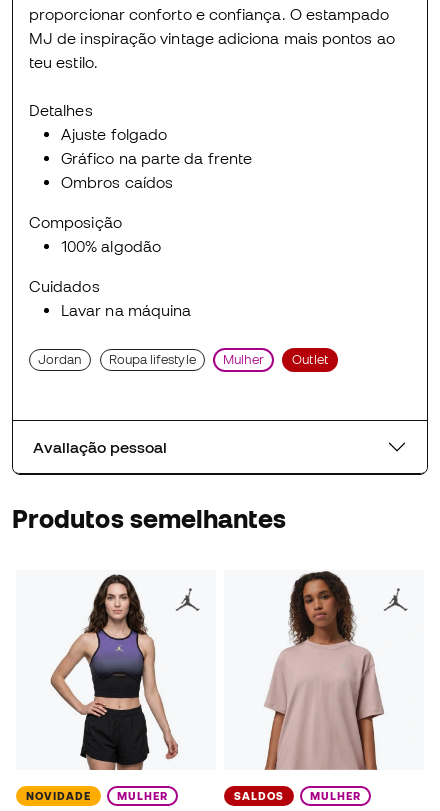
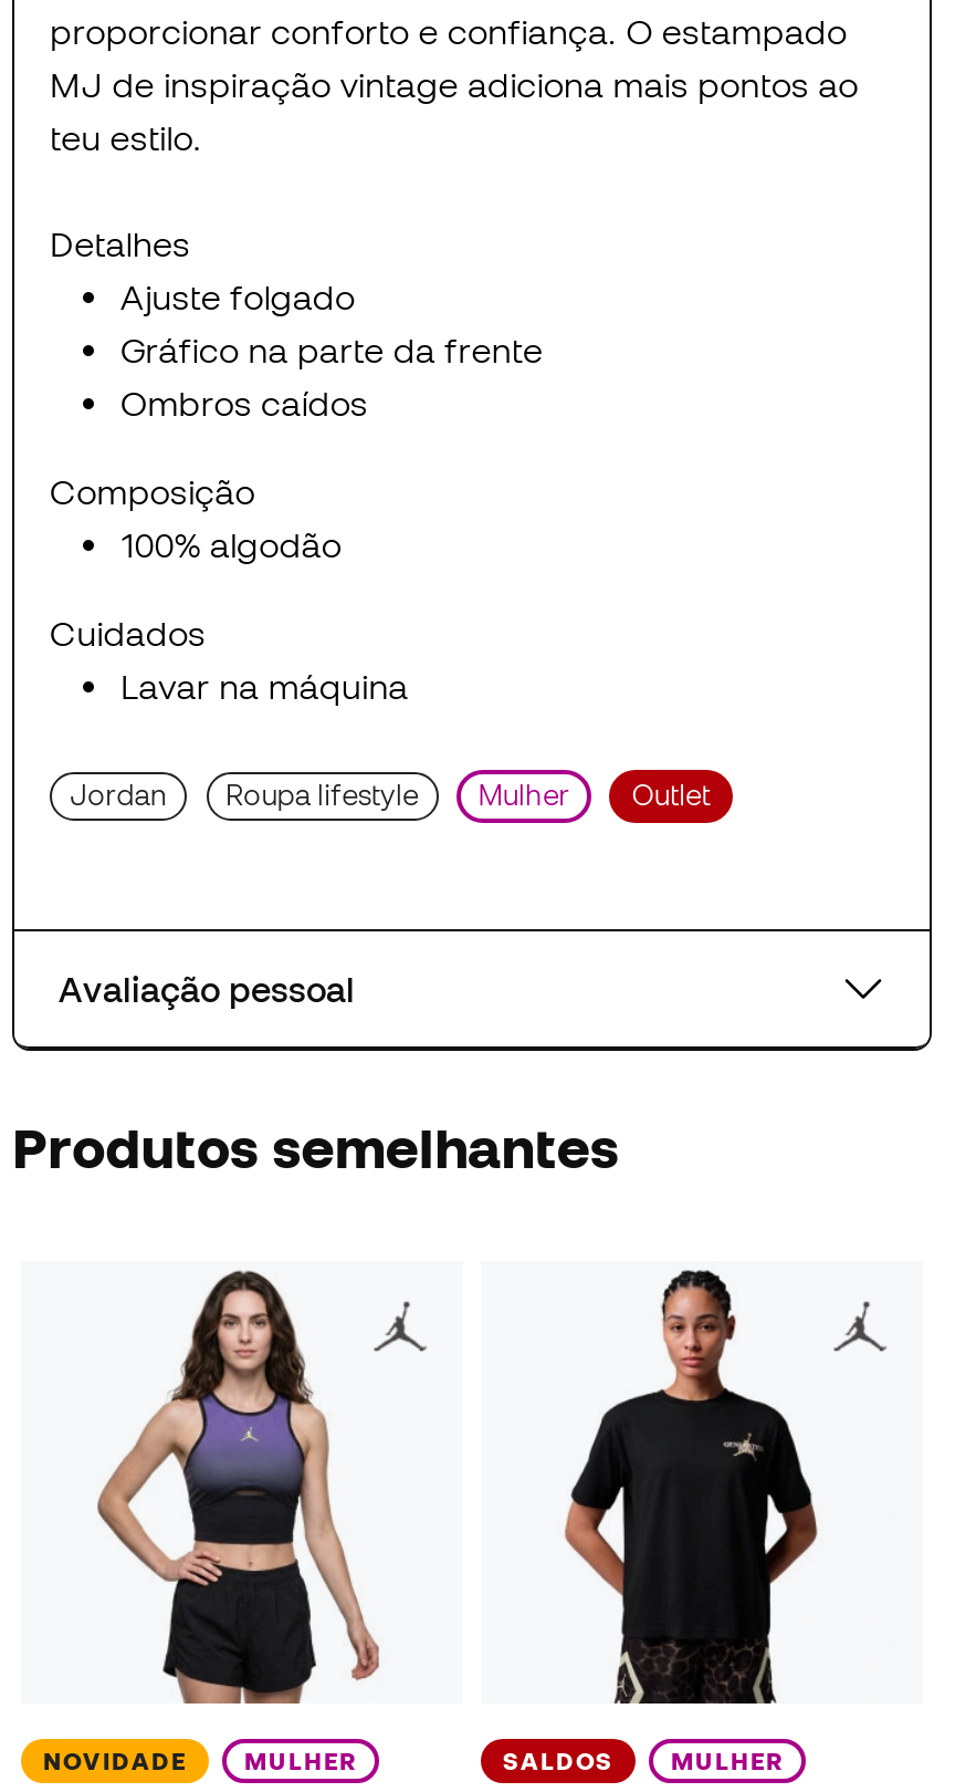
[262,570,385,771] [image] -> [563,1263,835,1706] [image]

